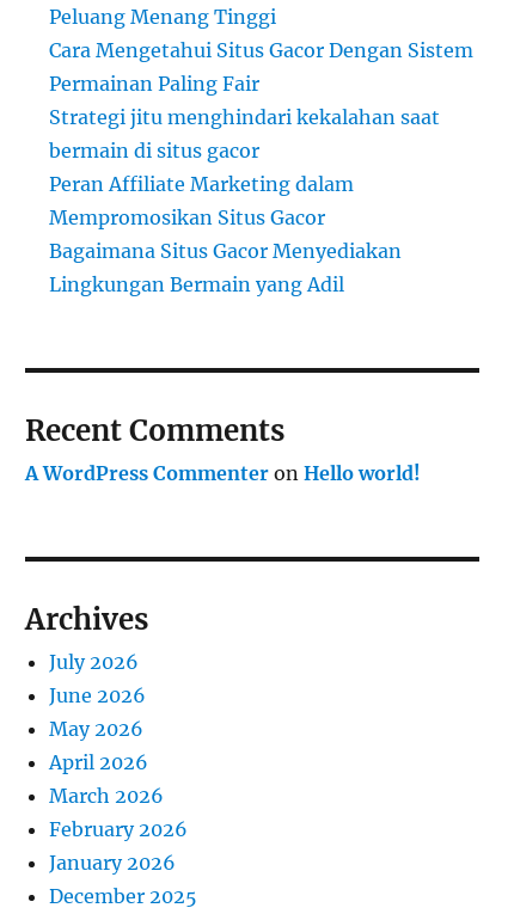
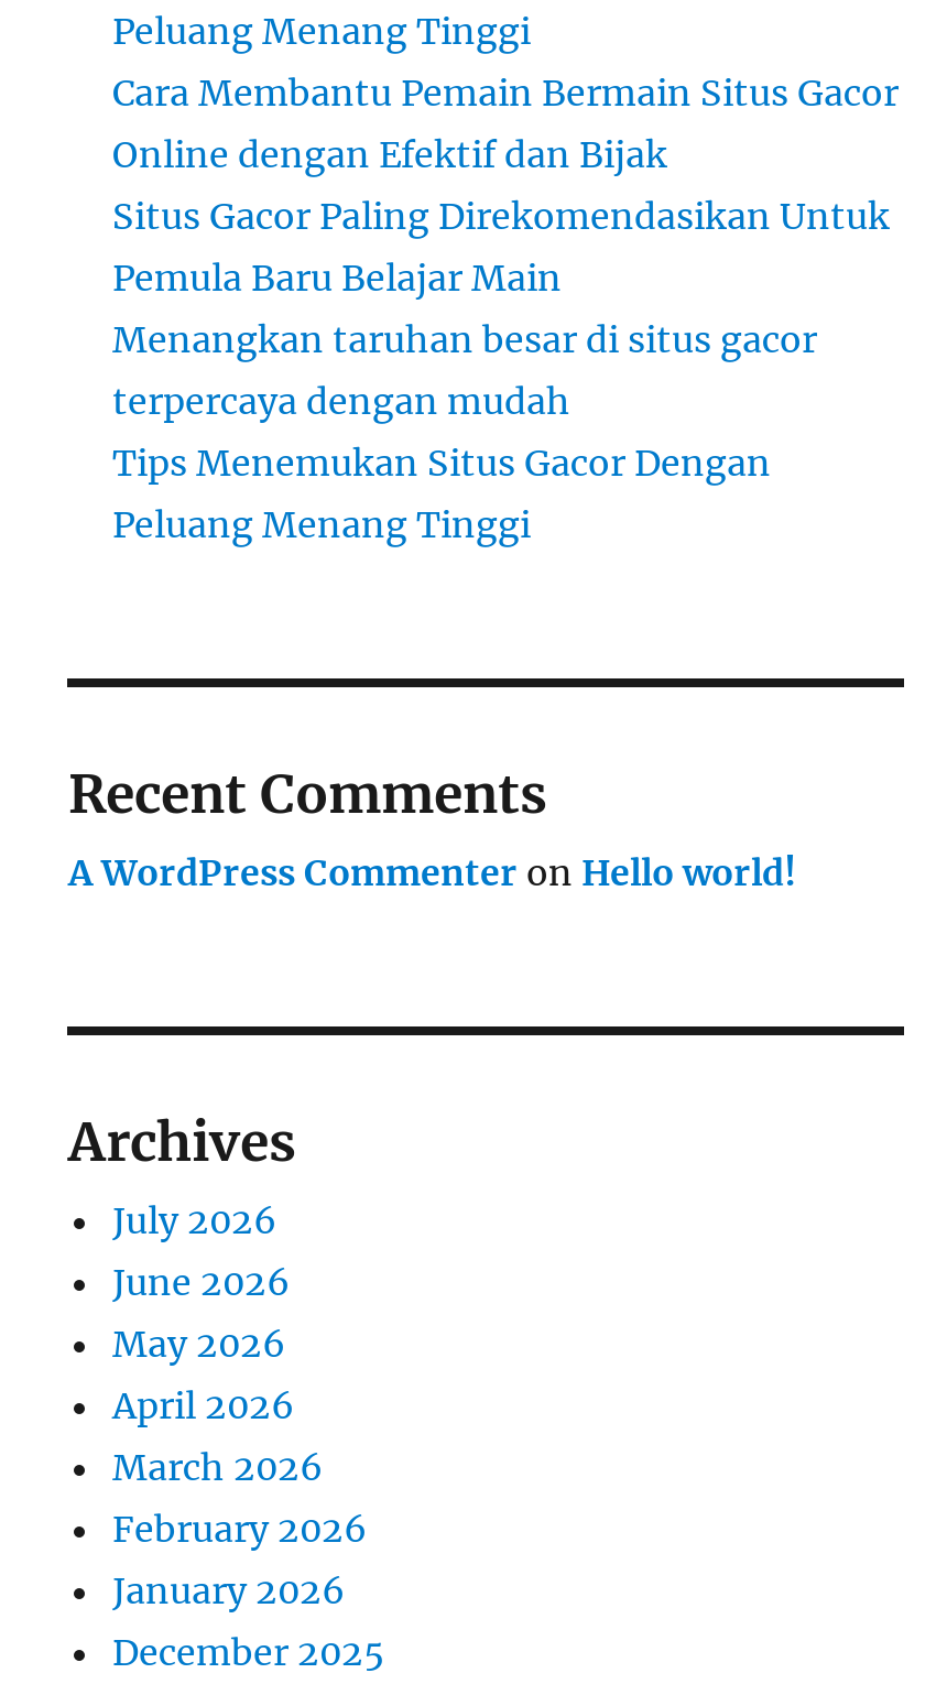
[50,38,474,296] Cara Mengetahui Situs Gacor Dengan Sistem | Permainan Paling Fair | Strategi jitu menghindari kekalahan saat | bermain di situs gacor | Peran Affiliate Marketing dalam | Mempromosikan Situs Gacor | Bagaimana Situs Gacor Menyediakan | Lingkungan Bermain yang Adil -> [112,71,899,547] Cara Membantu Pemain Bermain Situs Gacor | Online dengan Efektif dan Bijak | Situs Gacor Paling Direkomendasikan Untuk | Pemula Baru Belajar Main | Menangkan taruhan besar di situs gacor | terpercaya dengan mudah | Tips Menemukan Situs Gacor Dengan | Peluang Menang Tinggi

